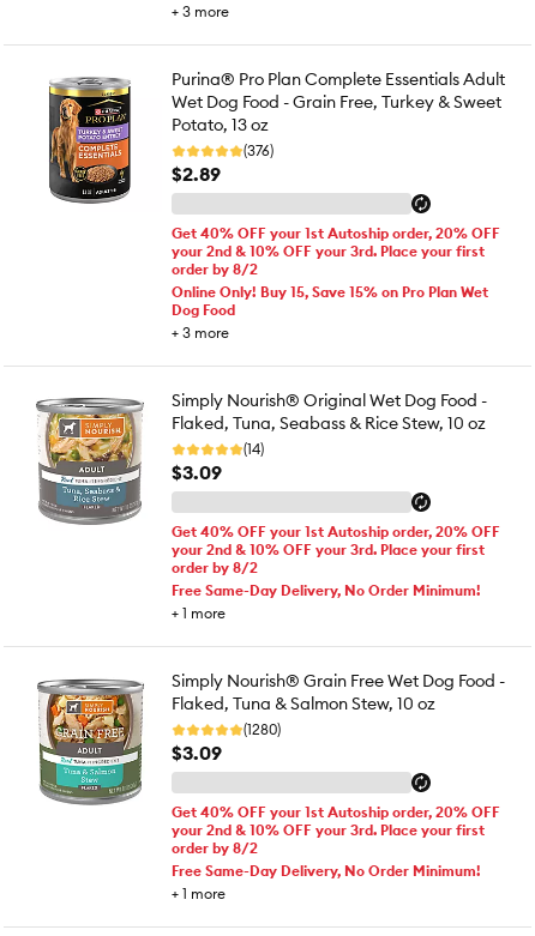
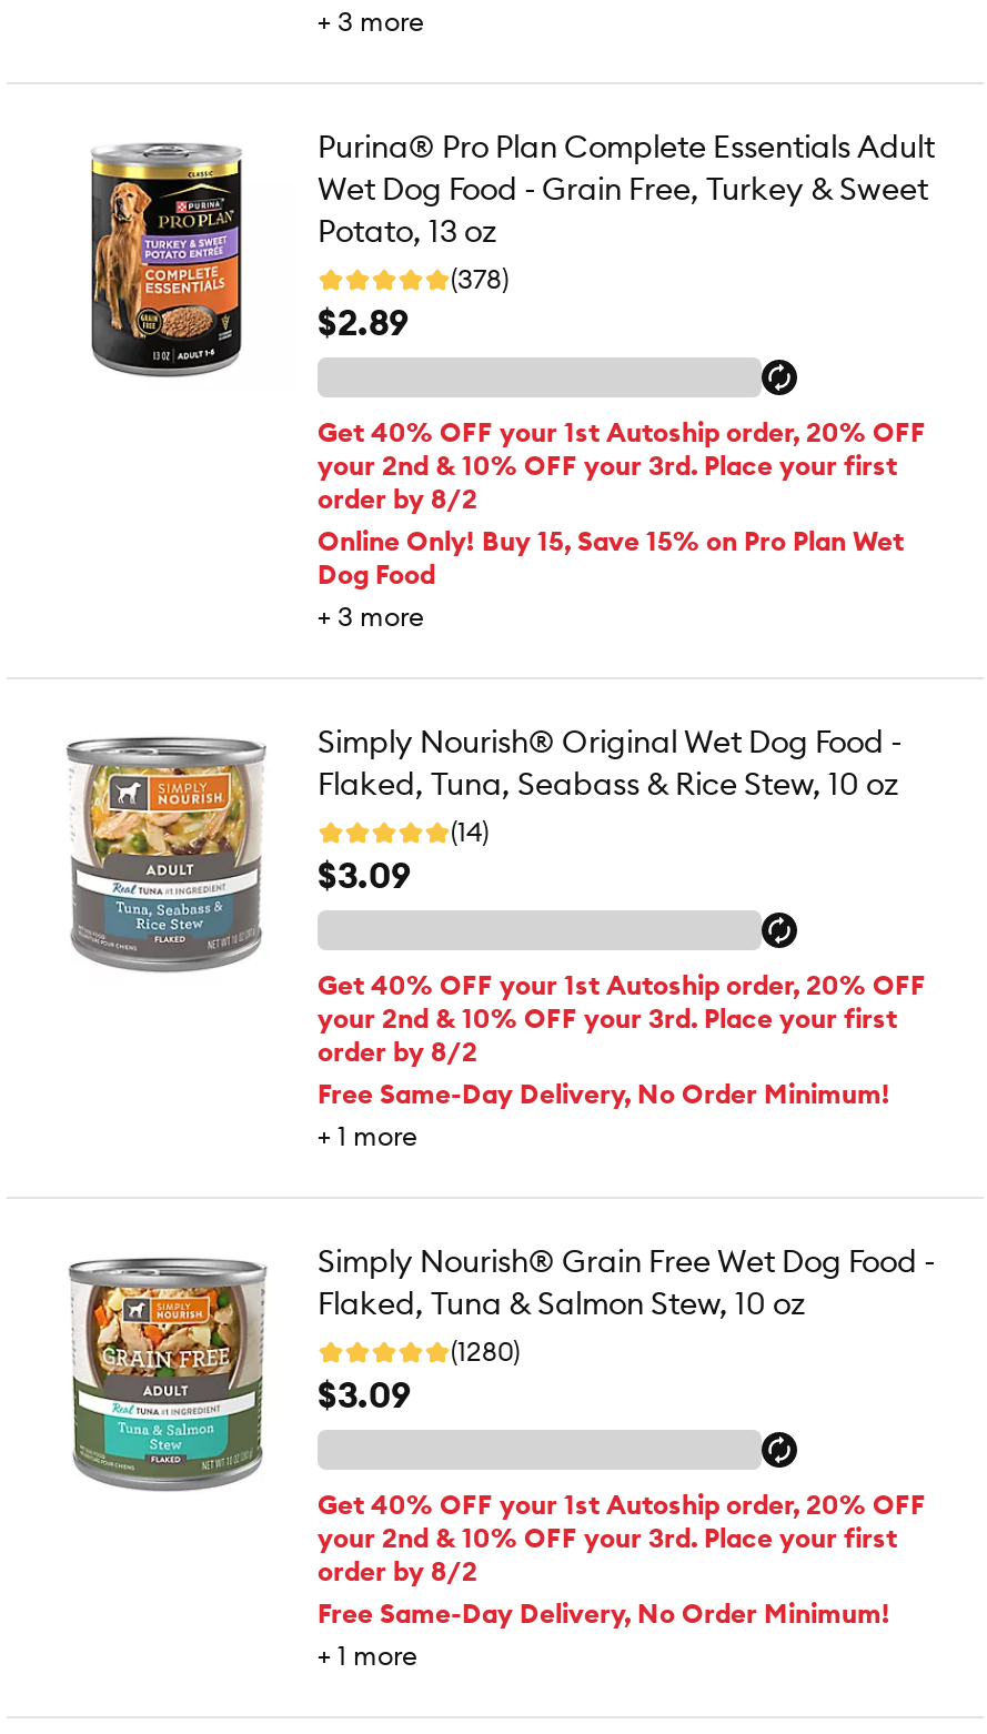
[244,142,273,160] (376) -> [451,262,508,296] (378)

